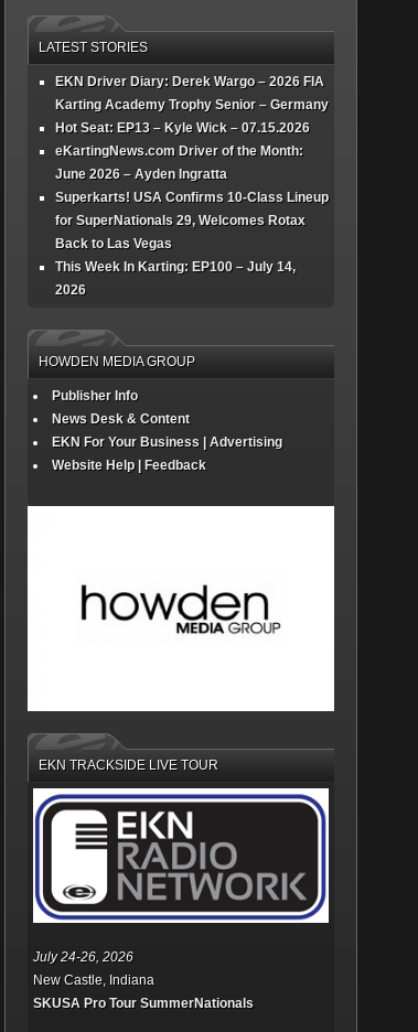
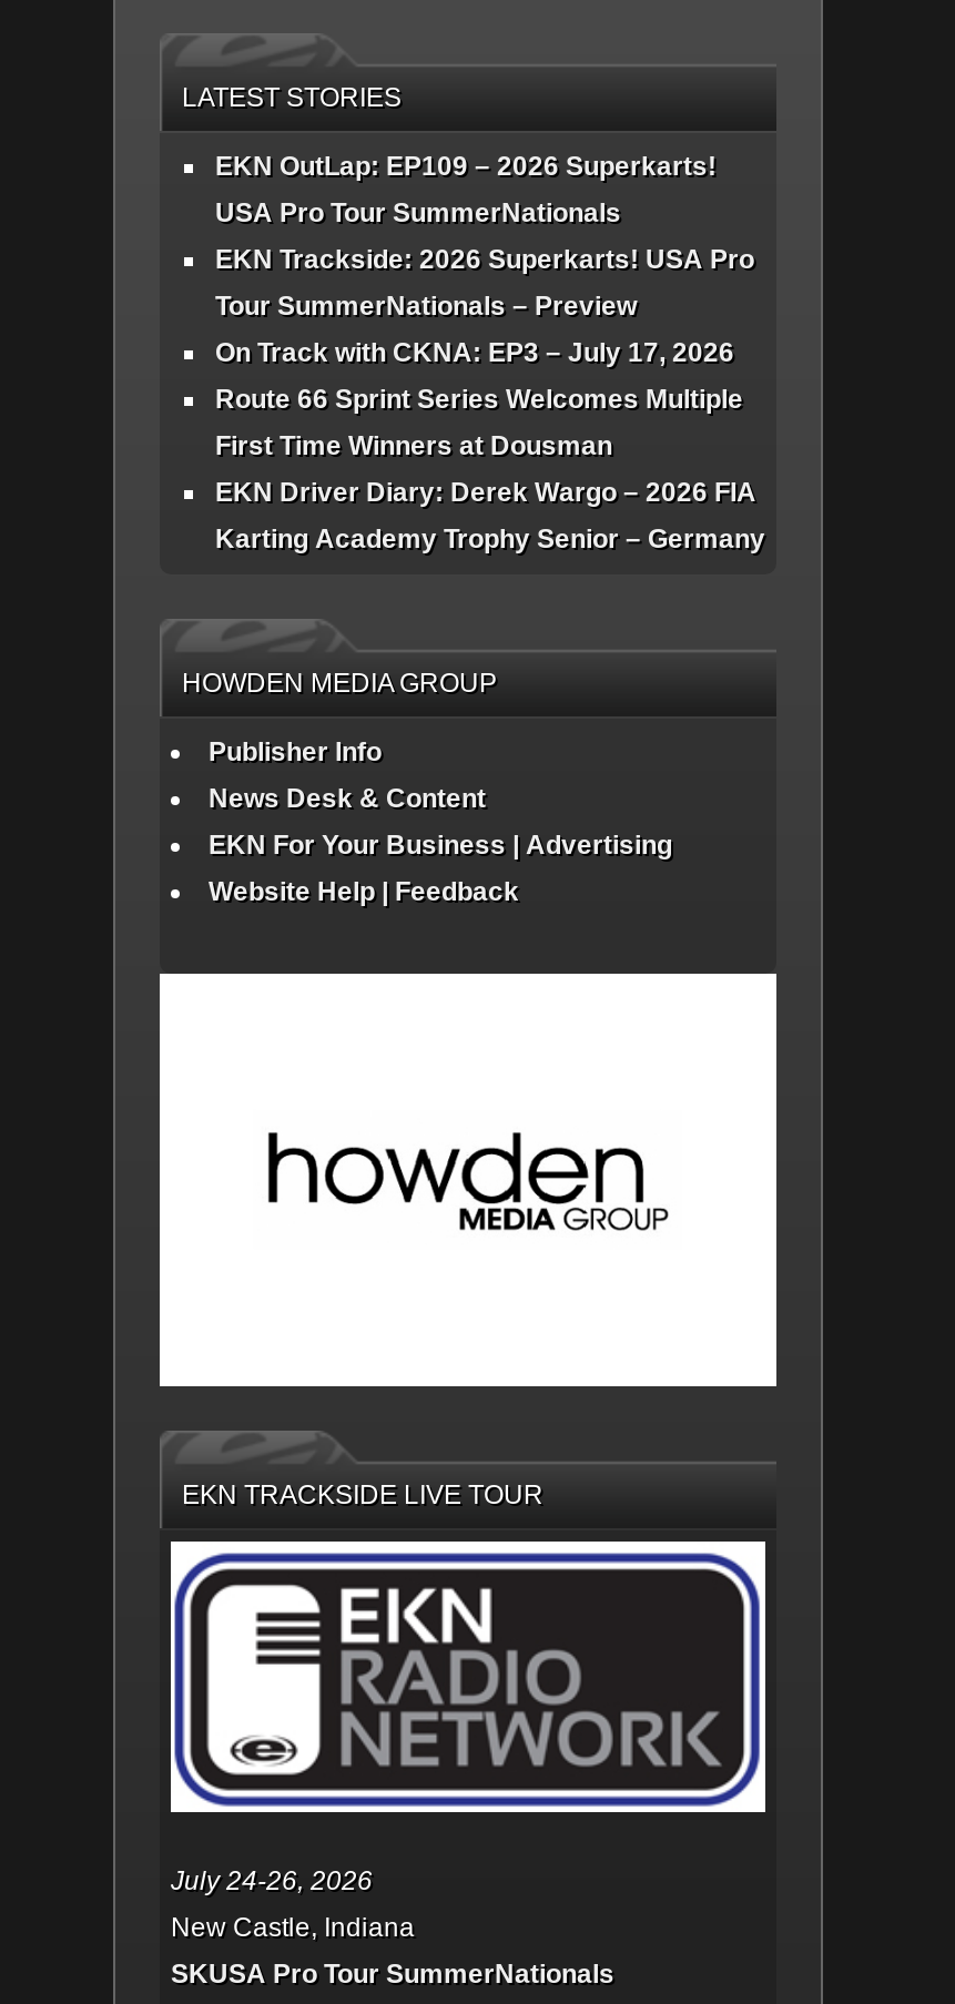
none -> [215,152,754,462] EKN OutLap: EP109 – 2026 Superkarts! | USA Pro Tour SummerNationals | EKN Trackside: 2026 Superkarts! USA Pro | Tour SummerNationals – Preview | On Track with CKNA: EP3 – July 17, 2026 | Route 66 Sprint Series Welcomes Multiple | First Time Winners at Dousman
moved [55,74,329,113] -> [215,478,765,555]: EKN Driver Diary: Derek Wargo – 2026 FIA | Karting Academy Trophy Senior – Germany
[55,121,329,298] Hot Seat: EP13 – Kyle Wick – 07.15.2026 | eKartingNews.com Driver of the Month: | June 2026 – Ayden Ingratta | Superkarts! USA Confirms 10-Class Lineup | for SuperNationals 29, Welcomes Rotax | Back to Las Vegas | This Week In Karting: EP100 – July 14, | 2026 -> none

